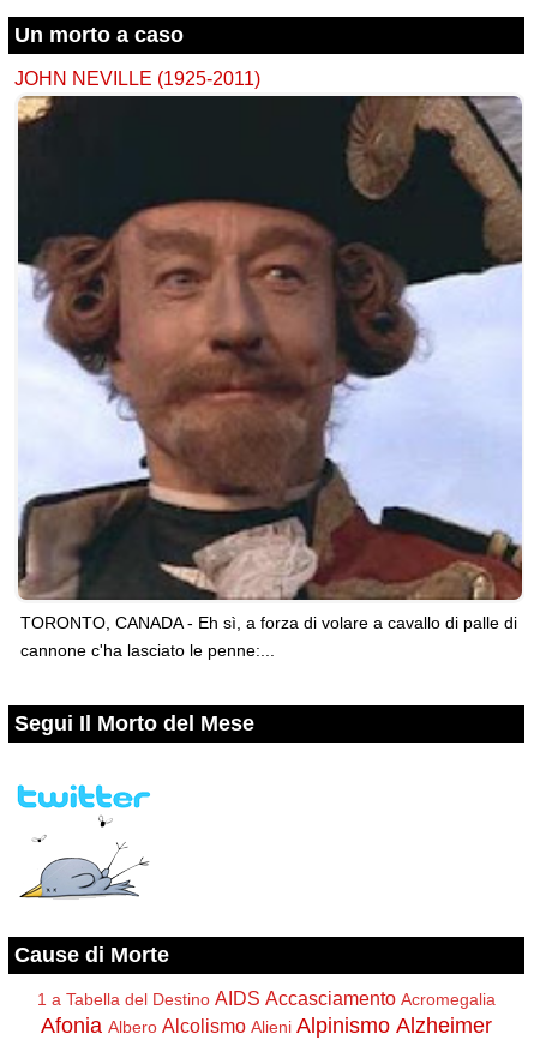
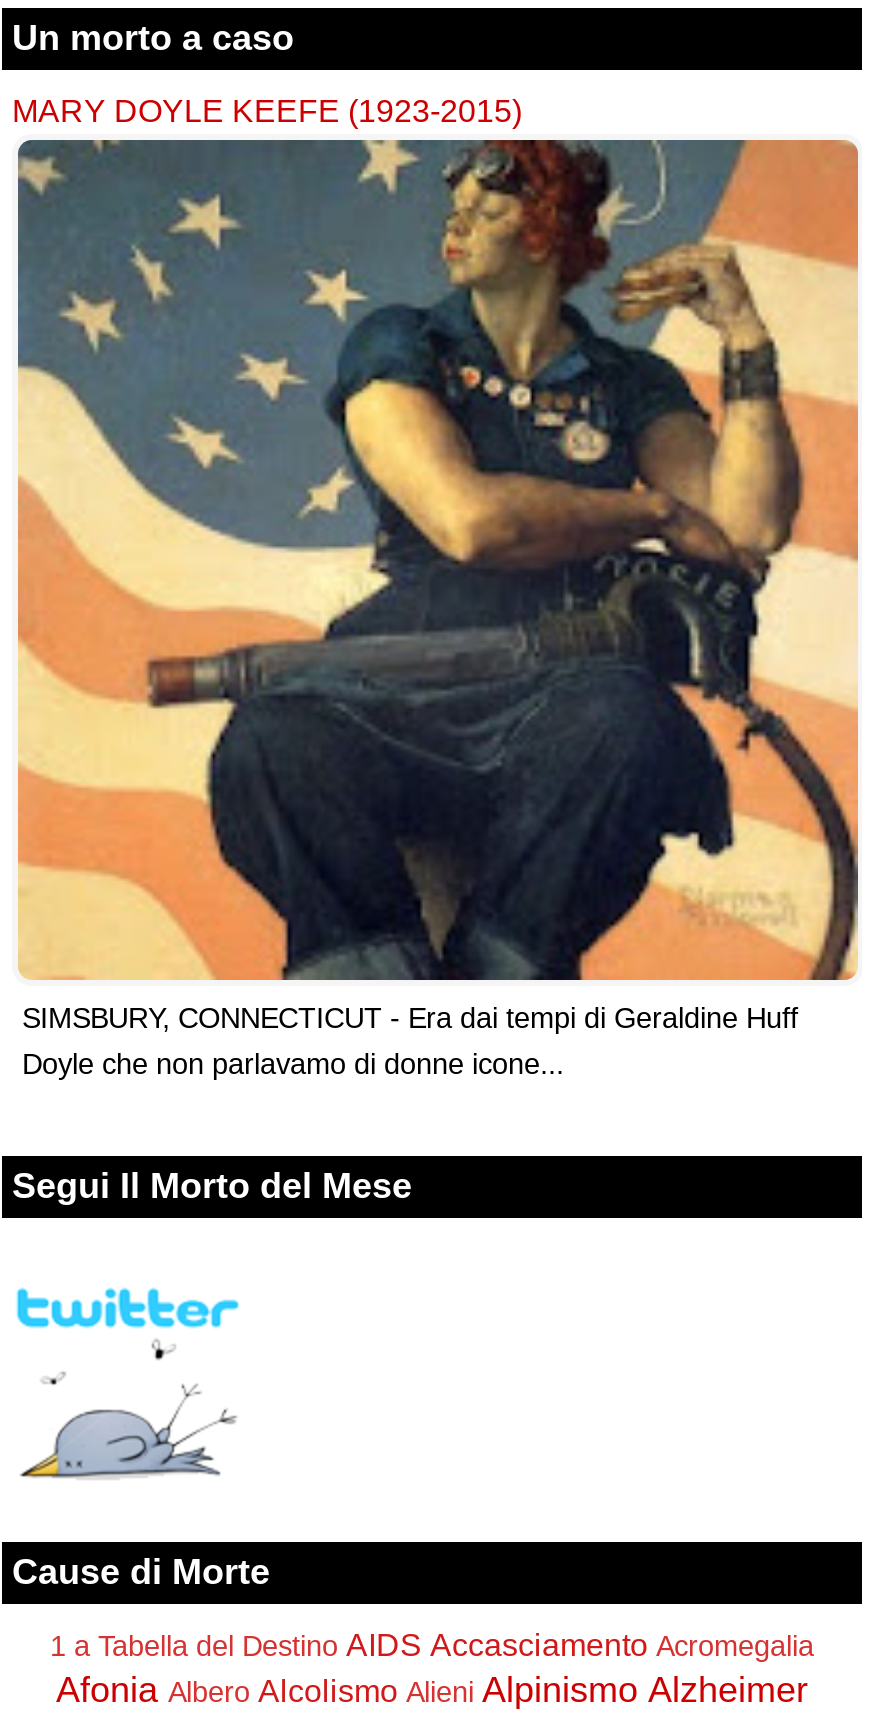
[14,68,260,89] JOHN NEVILLE (1925-2011) -> [12,93,522,129] MARY DOYLE KEEFE (1923-2015)
[17,95,523,660] [image] | TORONTO, CANADA - Eh sì, a forza di volare a cavallo di palle di | cannone c'ha lasciato le penne:... -> [16,138,860,1081] [image] | SIMSBURY, CONNECTICUT - Era dai tempi di Geraldine Huff | Doyle che non parlavamo di donne icone...

